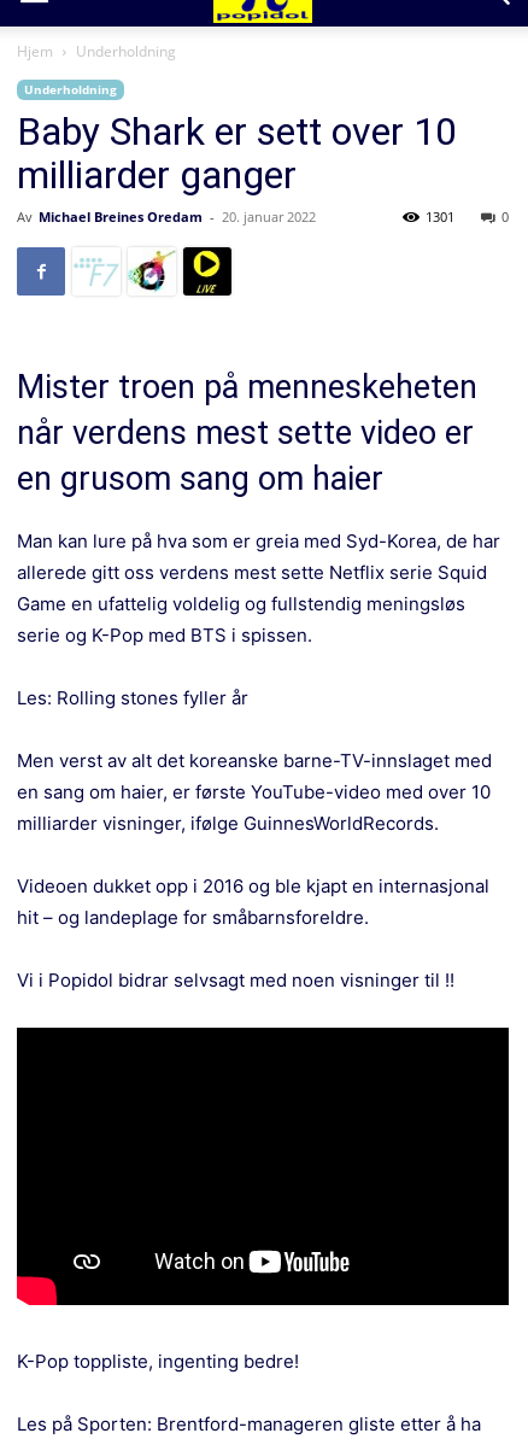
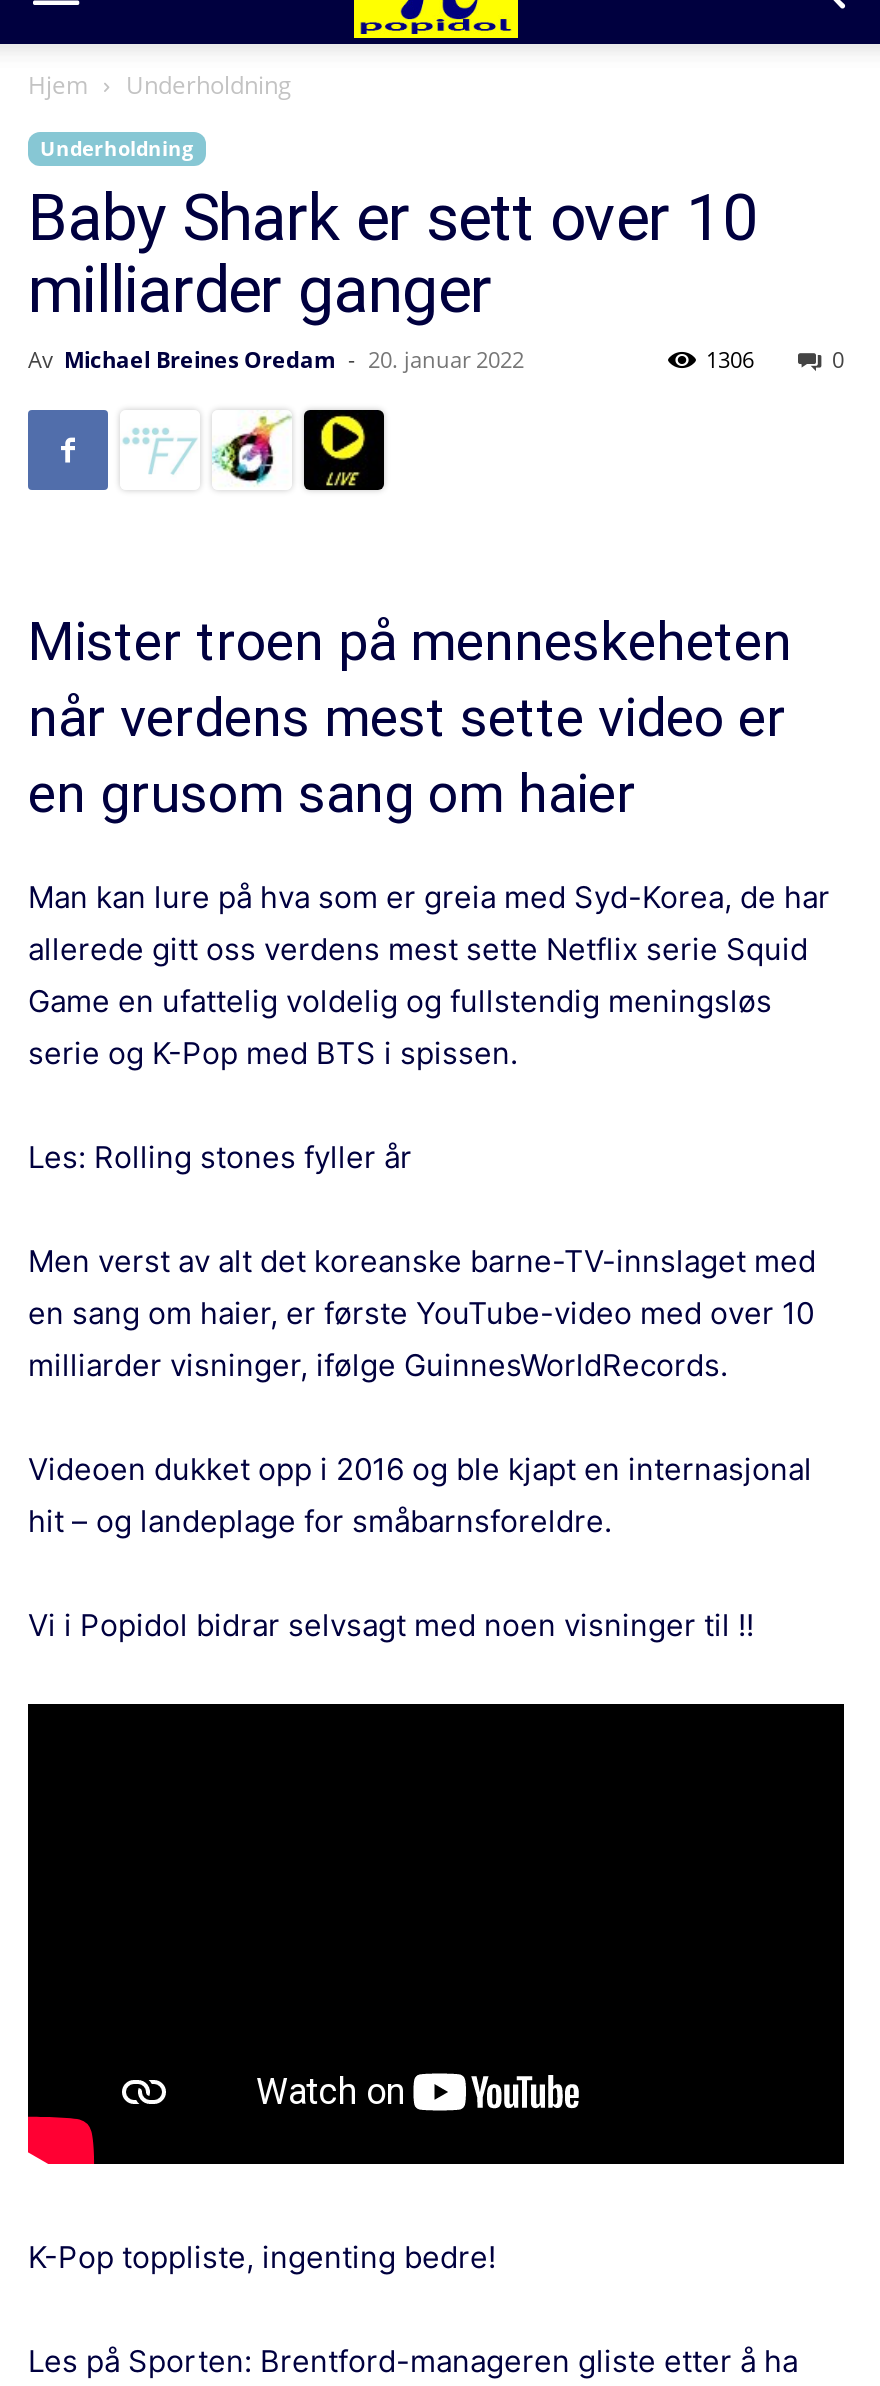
[426,207,454,226] 1301 -> [706,344,754,374] 1306

